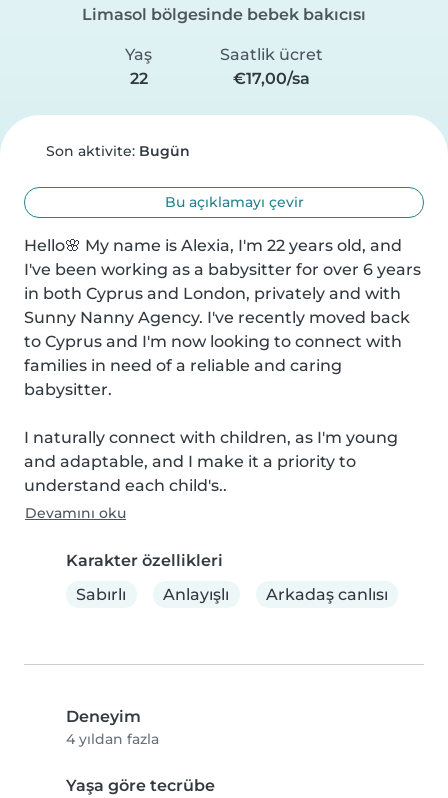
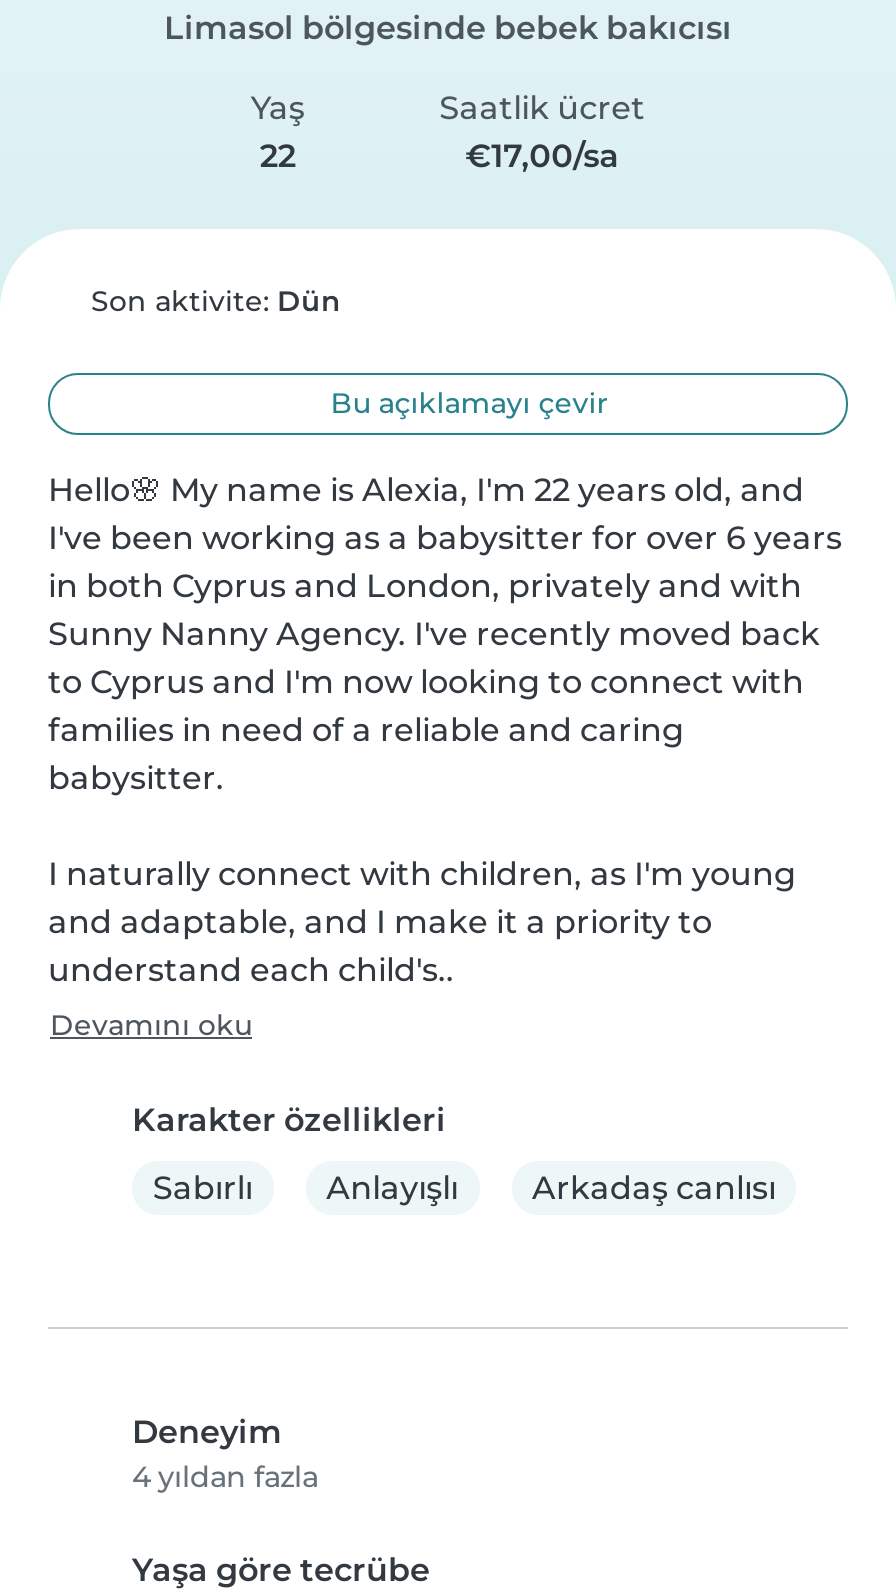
[41,142,189,160] Son aktivite: Bugün -> [83,283,341,319] Son aktivite: Dün

